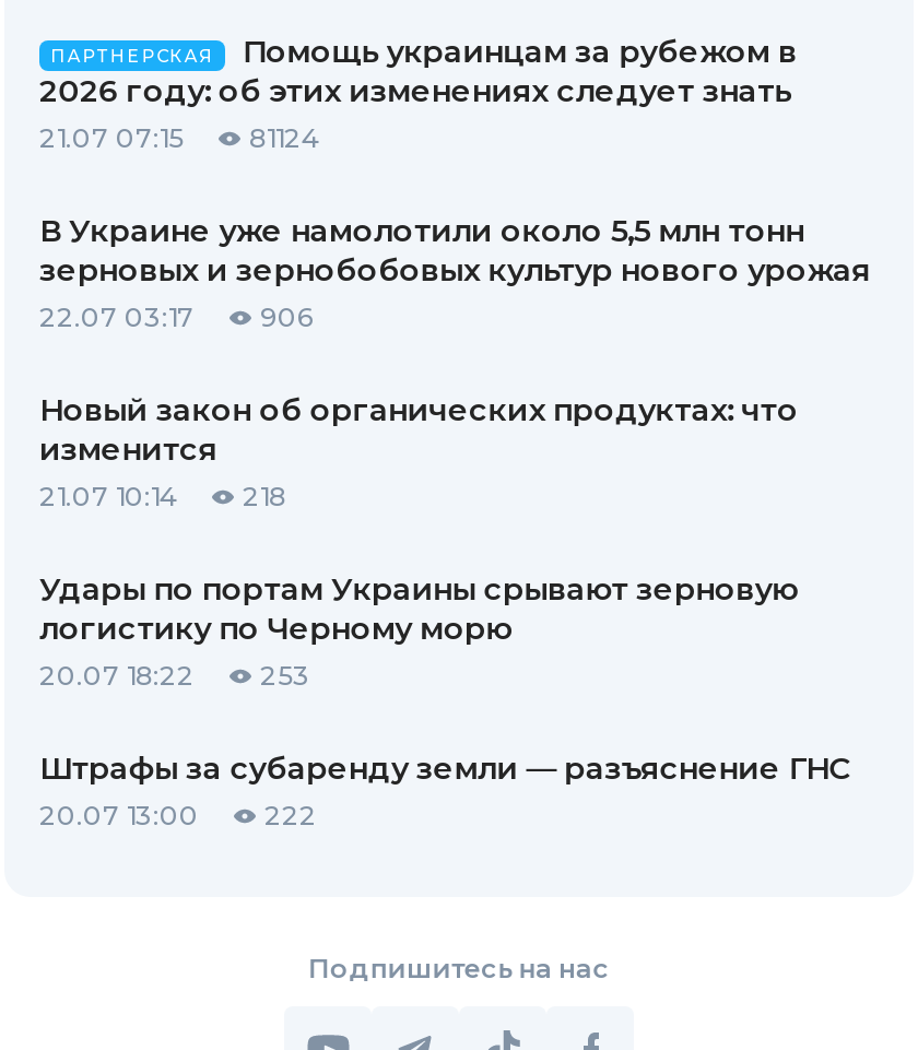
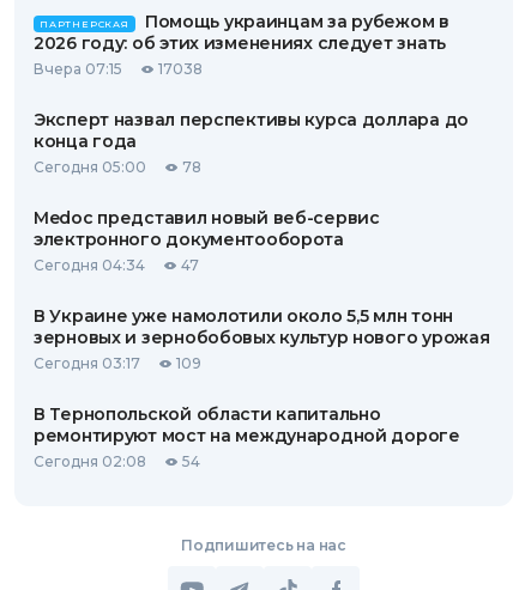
[39,121,319,154] 21.07 07:15 | 81124 -> [34,60,469,274] Вчера 07:15 | 17038 | Эксперт назвал перспективы курса доллара до | конца года | Сегодня 05:00 | 78 | Medoc представил новый веб-сервис | электронного документооборота | Сегодня 04:34 | 47
moved [39,211,871,290] -> [34,305,490,348]: В Украине уже намолотили около 5,5 млн тонн | зерновых и зернобобовых культур нового урожая
[39,300,850,831] 22.07 03:17 | 906 | Новый закон об органических продуктах: что | изменится | 21.07 10:14 | 218 | Удары по портам Украины срывают зерновую | логистику по Черному морю | 20.07 18:22 | 253 | Штрафы за субаренду земли — разъяснение ГНС | 20.07 13:00 | 222 -> [34,354,460,470] Сегодня 03:17 | 109 | В Тернопольской области капитально | ремонтируют мост на международной дороге | Сегодня 02:08 | 54

